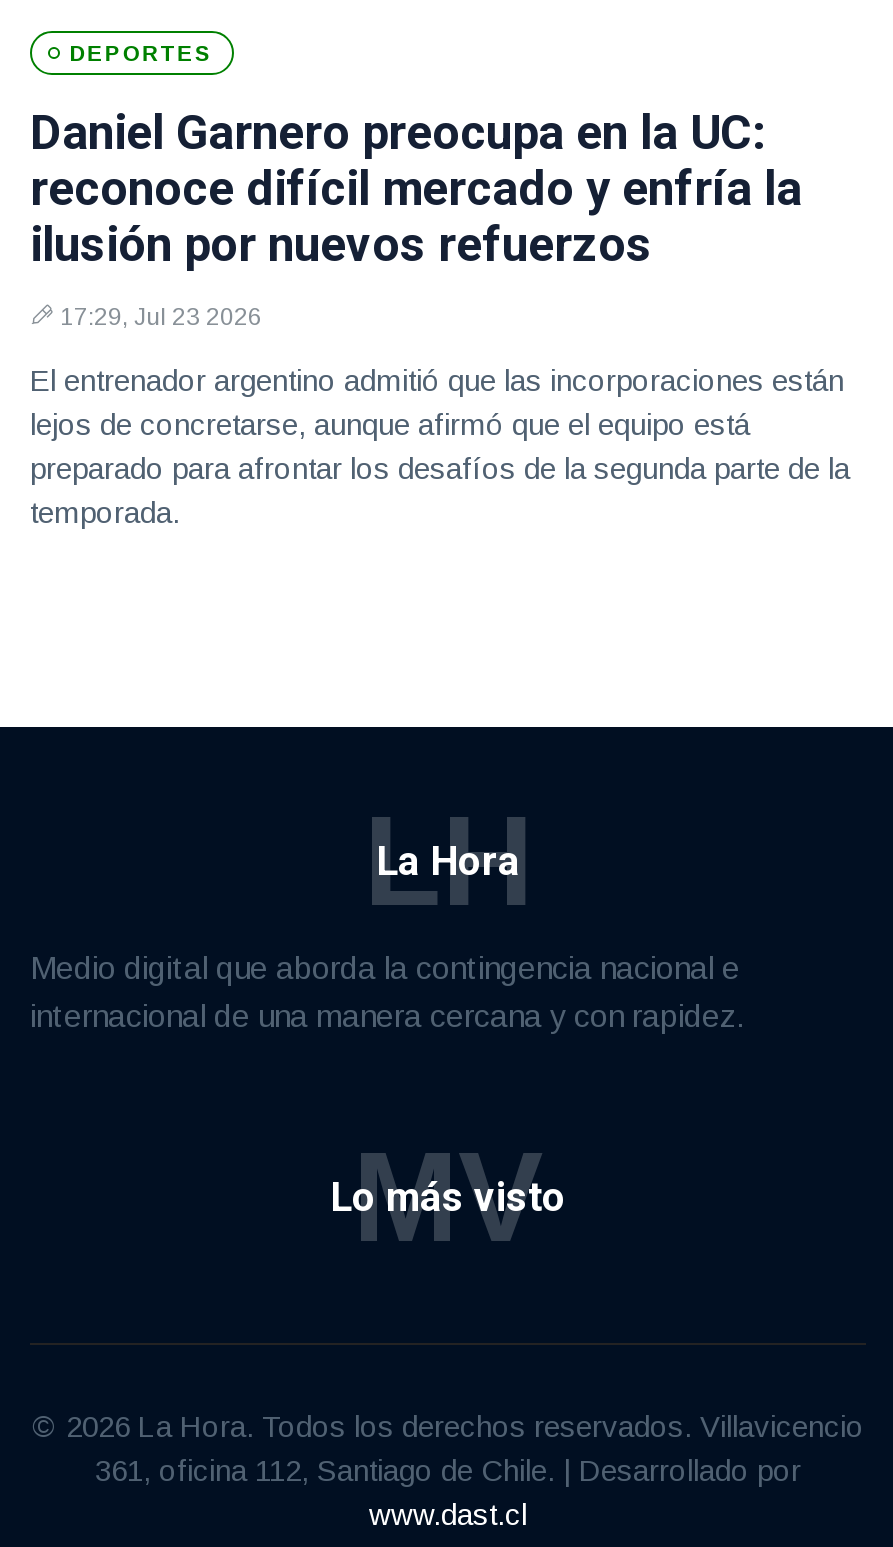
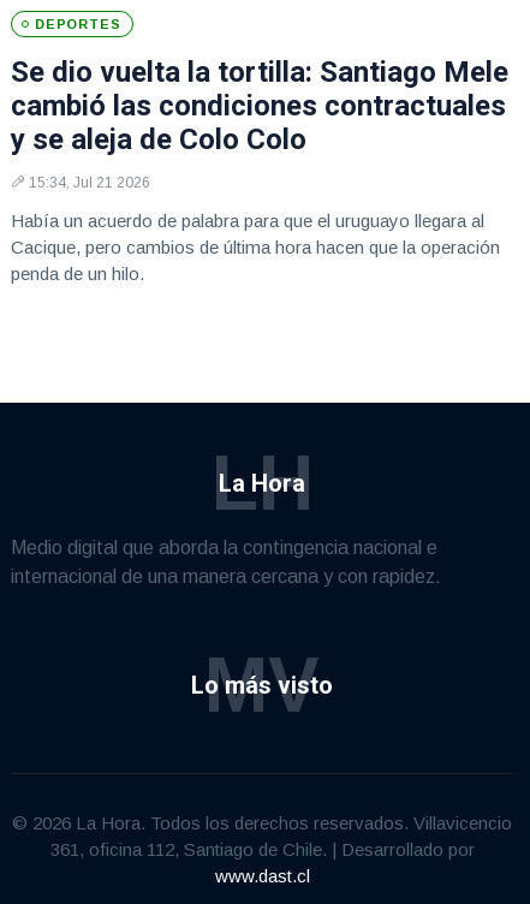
[30,104,802,272] Daniel Garnero preocupa en la UC: | reconoce difícil mercado y enfría la | ilusión por nuevos refuerzos -> [11,55,508,156] Se dio vuelta la tortilla: Santiago Mele | cambió las condiciones contractuales | y se aleja de Colo Colo
[60,302,262,330] 17:29, Jul 23 2026 -> [29,174,150,191] 15:34, Jul 21 2026
[30,362,850,528] El entrenador argentino admitió que las incorporaciones están | lejos de concretarse, aunque afirmó que el equipo está | preparado para afrontar los desafíos de la segunda parte de la | temporada. -> [11,210,500,283] Había un acuerdo de palabra para que el uruguayo llegara al | Cacique, pero cambios de última hora hacen que la operación | penda de un hilo.

